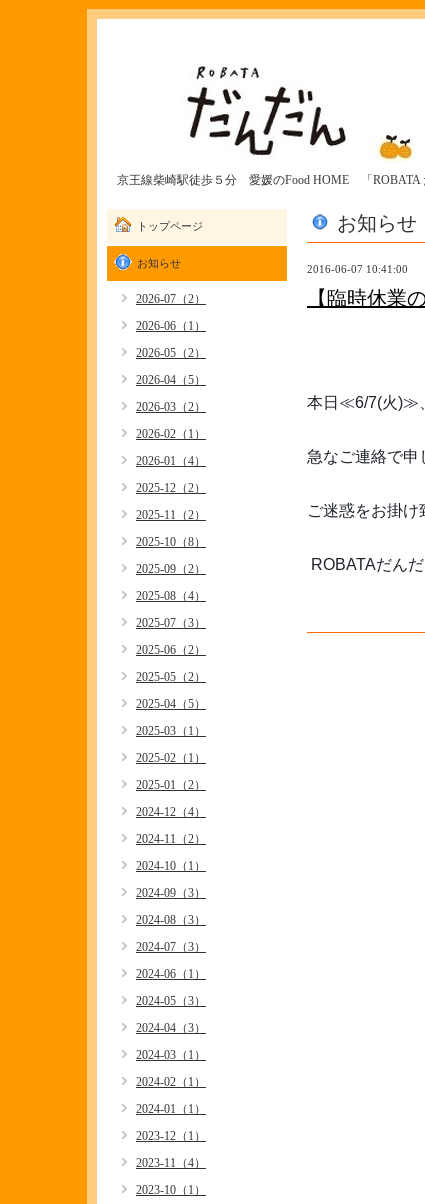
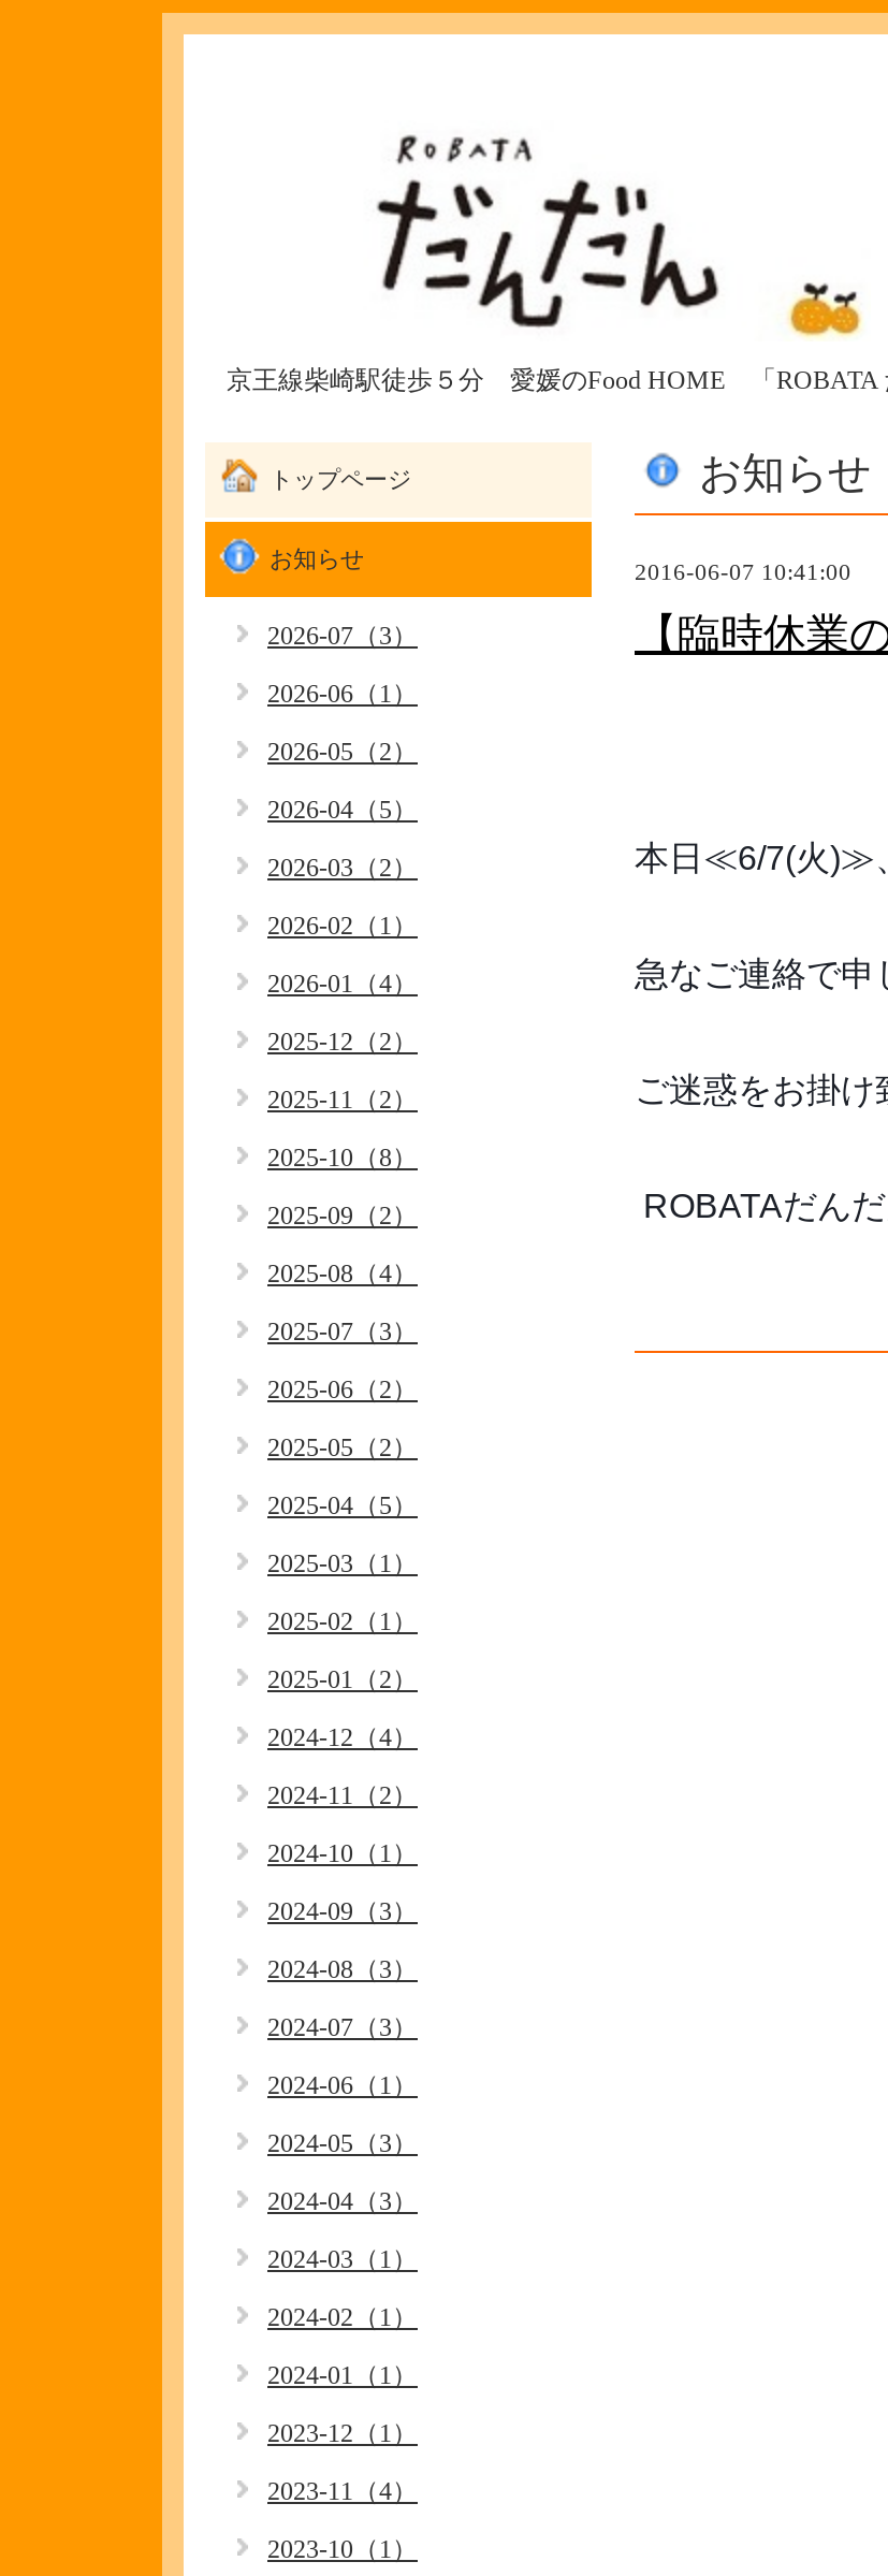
[136,292,206,306] 2026-07（2） -> [267,621,418,651] 2026-07（3）

